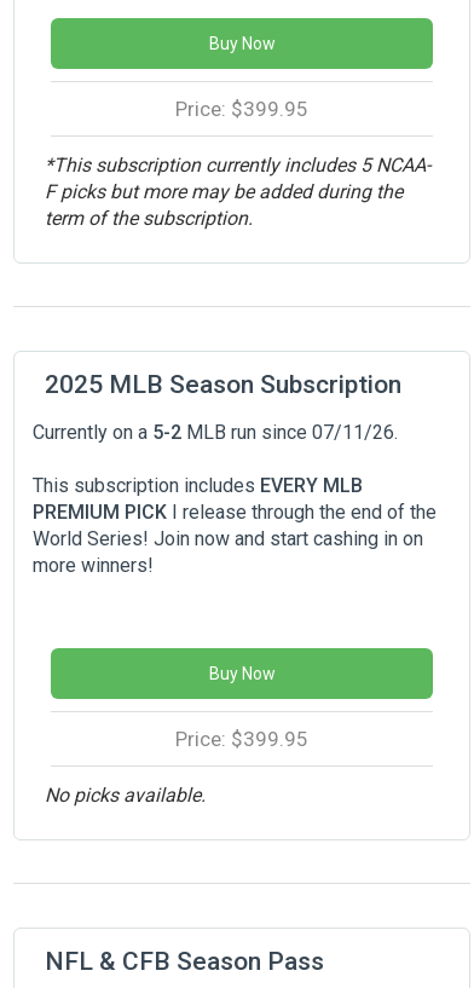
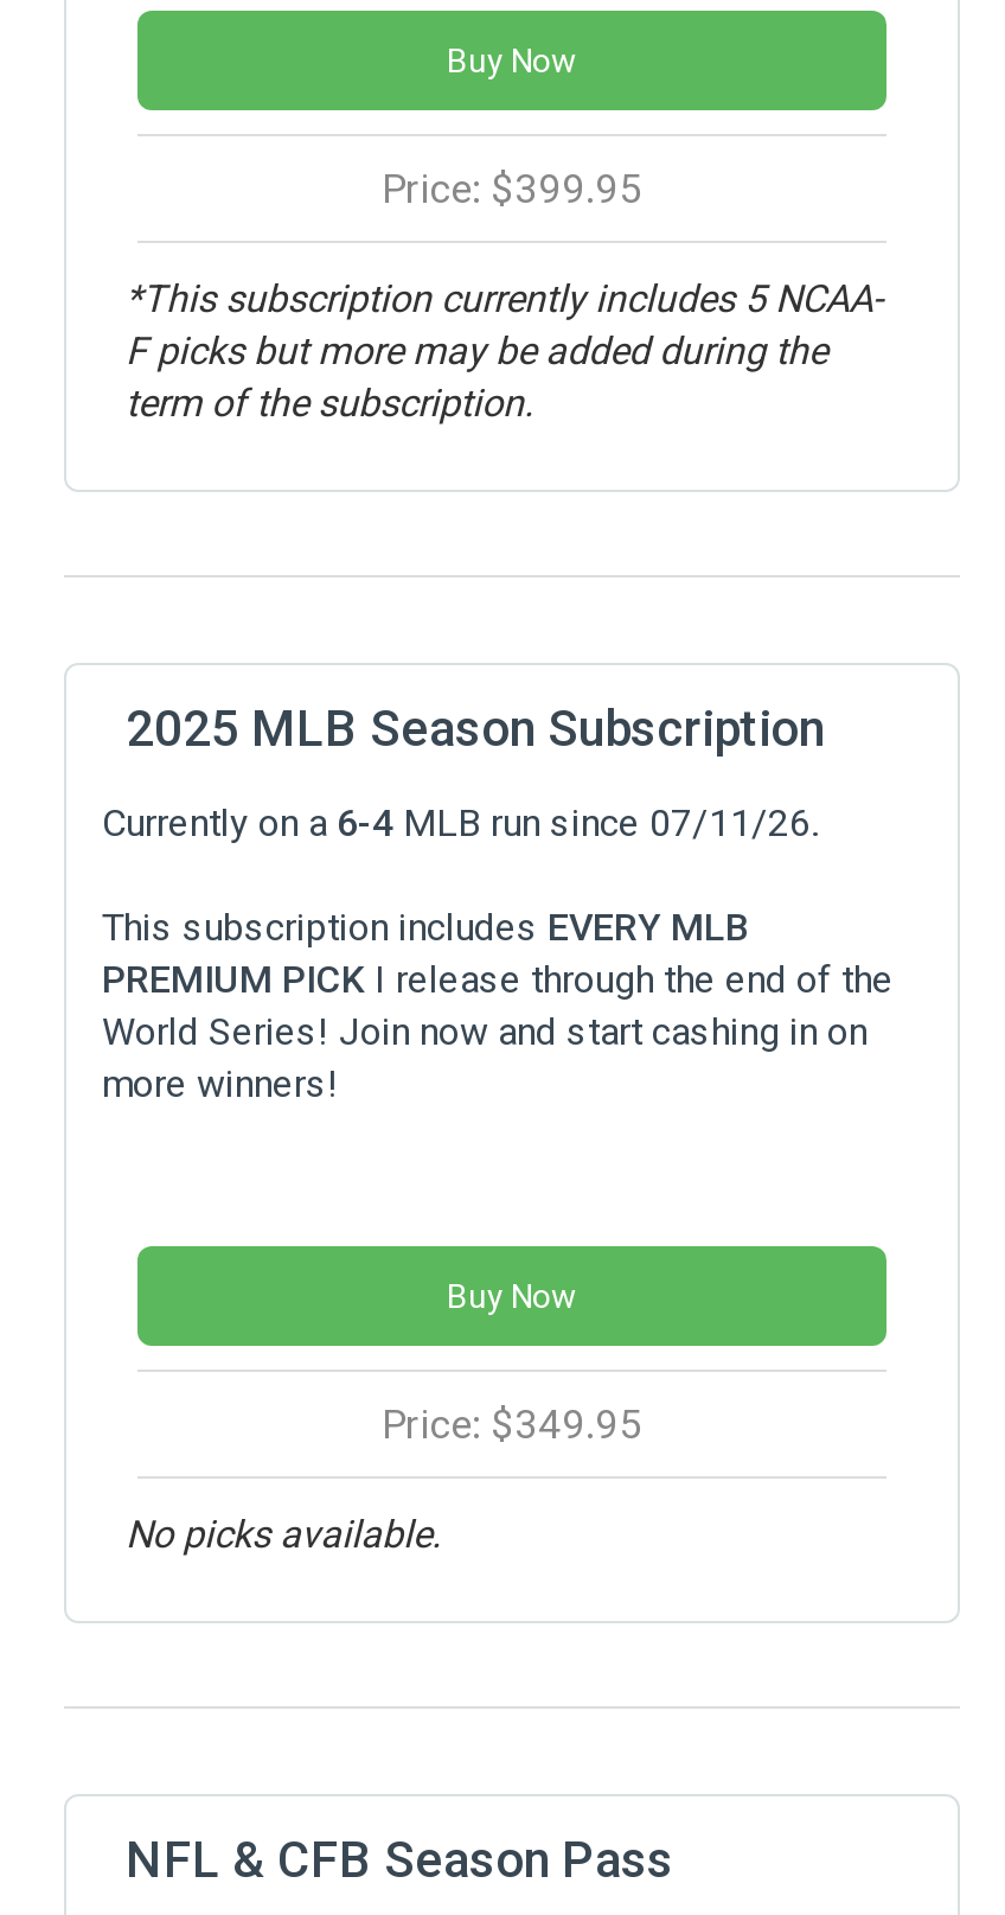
[33,421,398,444] Currently on a 5-2 MLB run since 07/11/26. -> [102,800,818,845] Currently on a 6-4 MLB run since 07/11/26.
[175,727,308,751] Price: $399.95 -> [382,1400,642,1448] Price: $349.95

